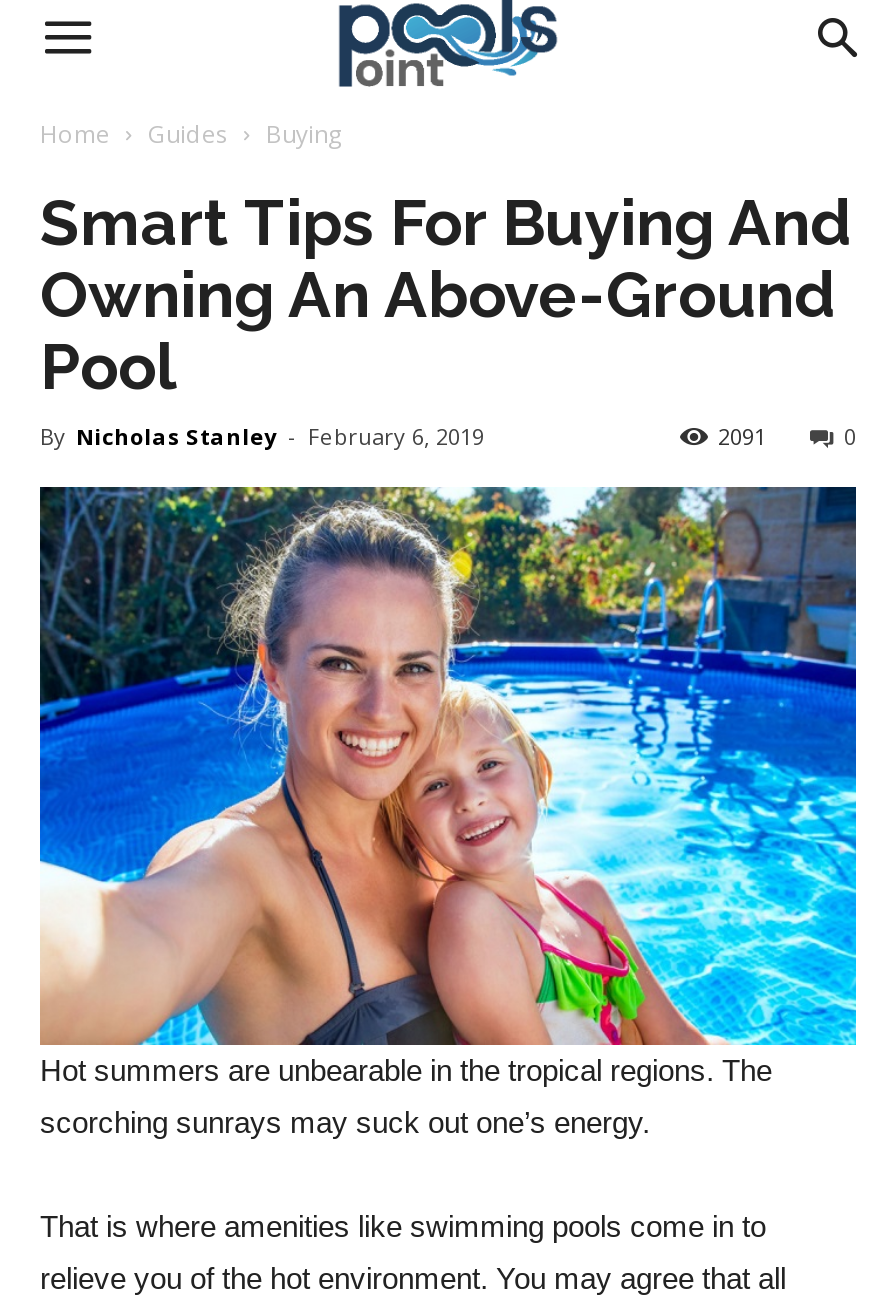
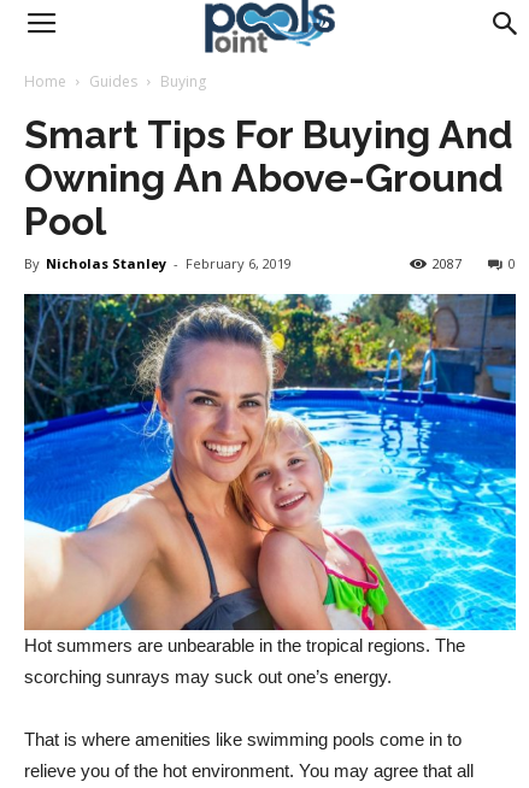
[718,421,766,451] 2091 -> [433,254,462,272] 2087

